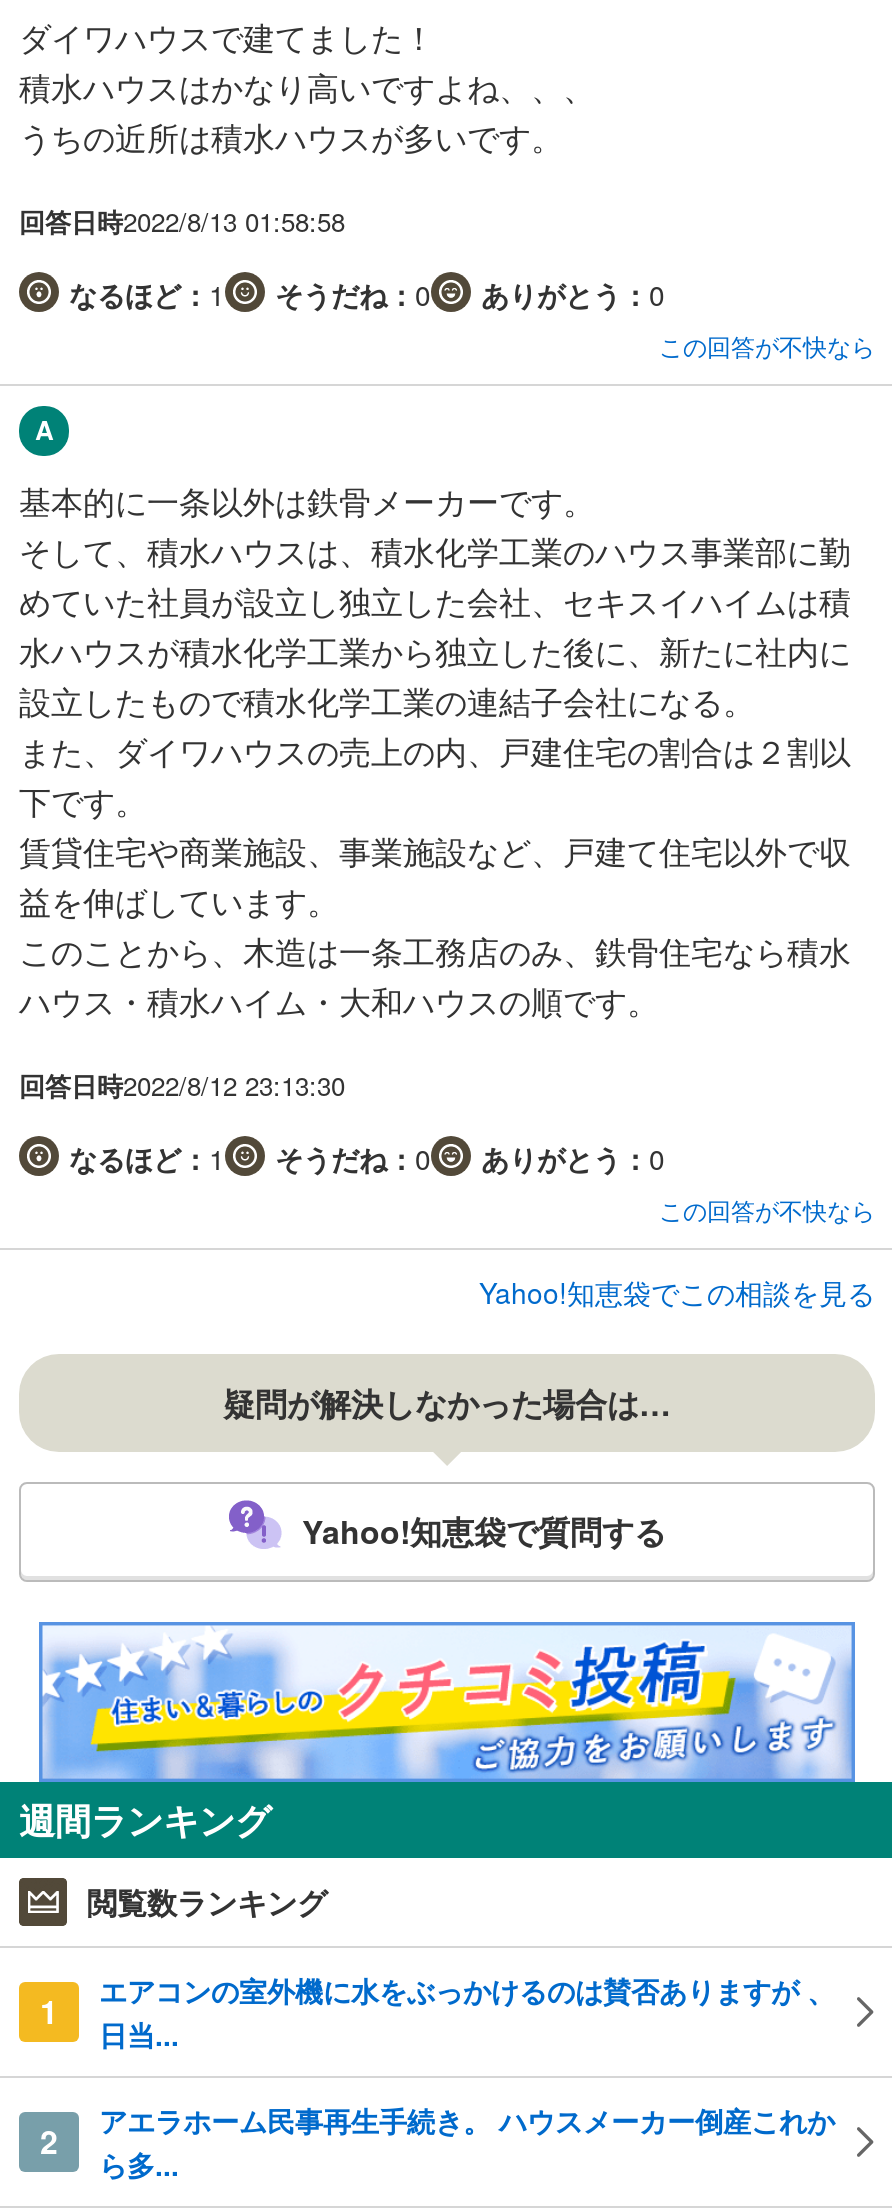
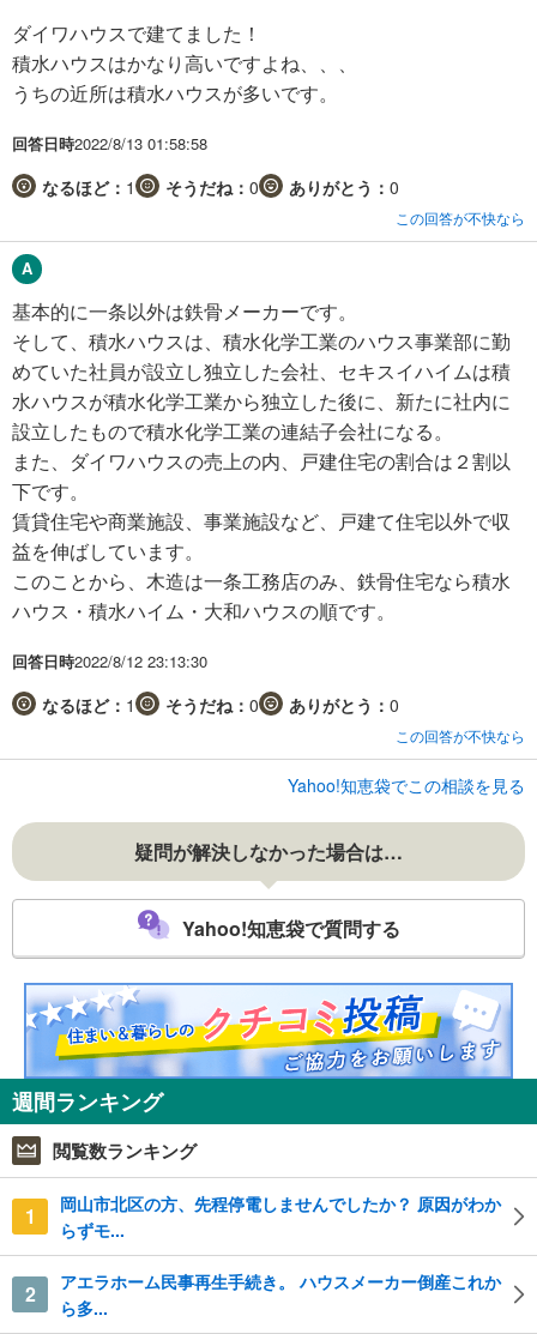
[99,1971,835,2055] エアコンの室外機に水をぶっかけるのは賛否ありますが 、 | 日当... -> [60,1192,501,1242] 岡山市北区の方、先程停電しませんでしたか？ 原因がわか | らずモ...

